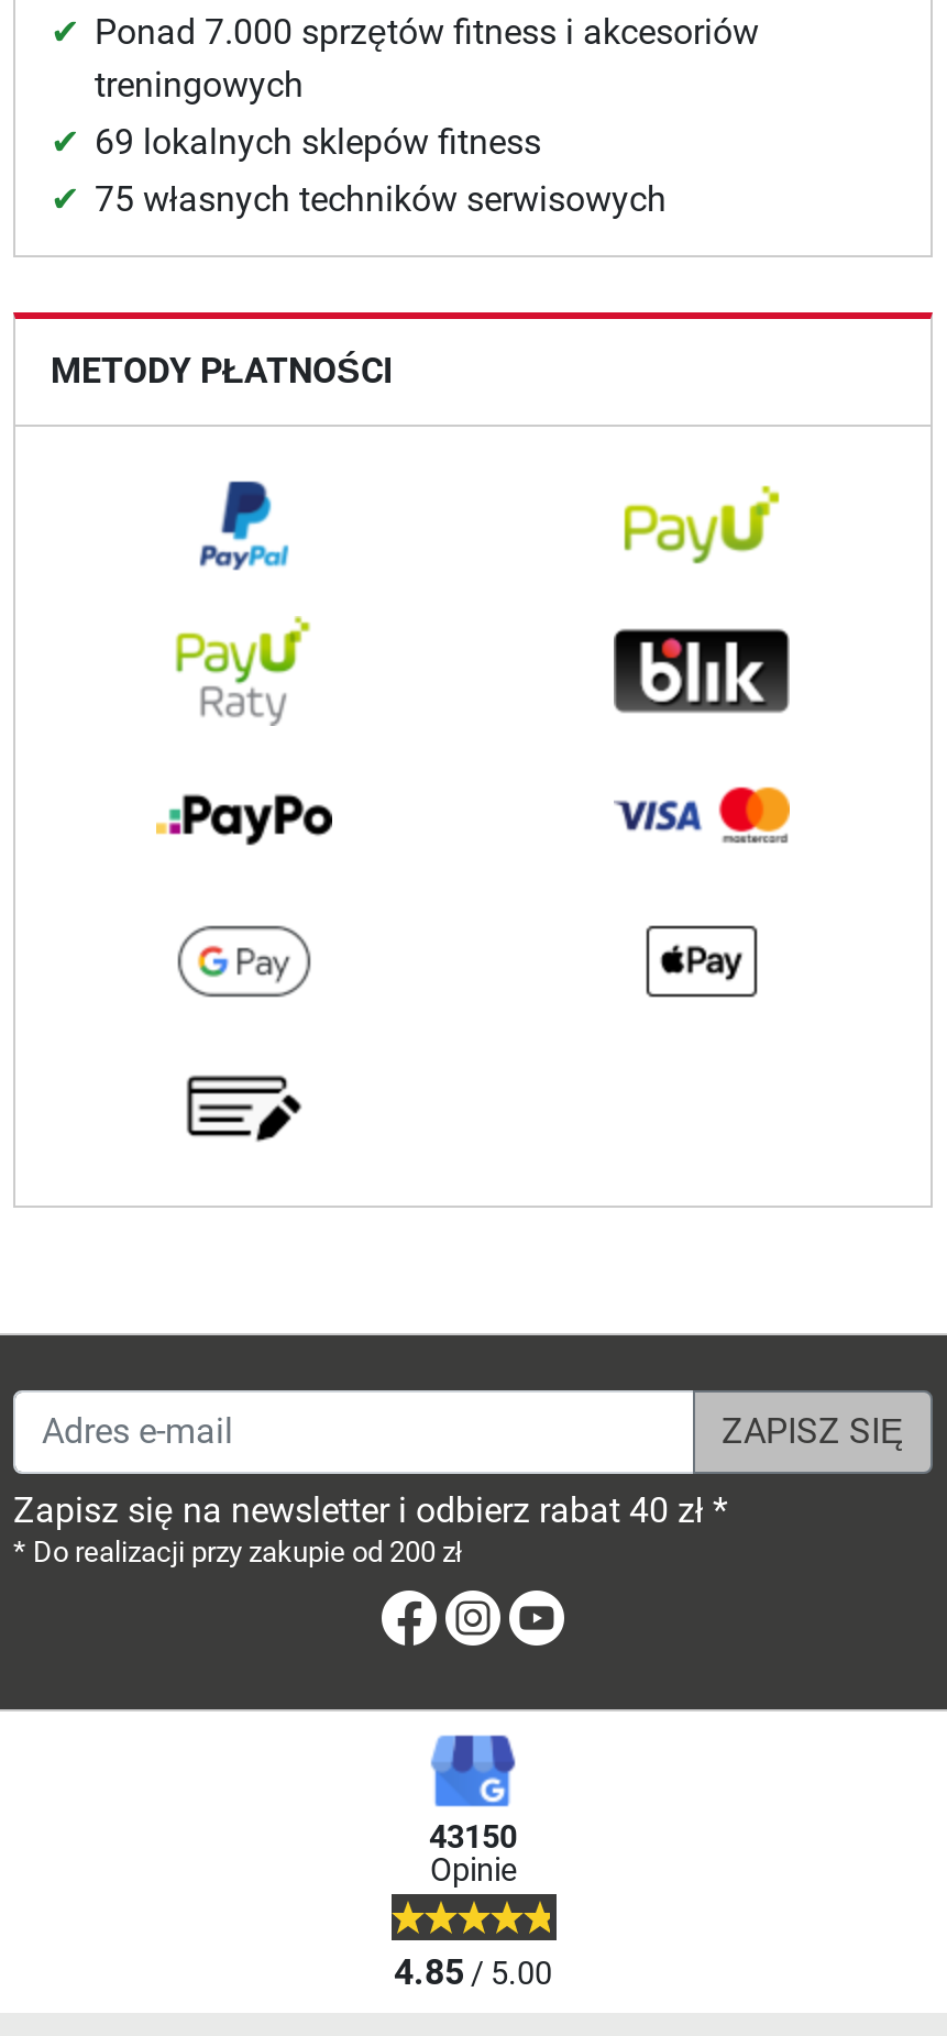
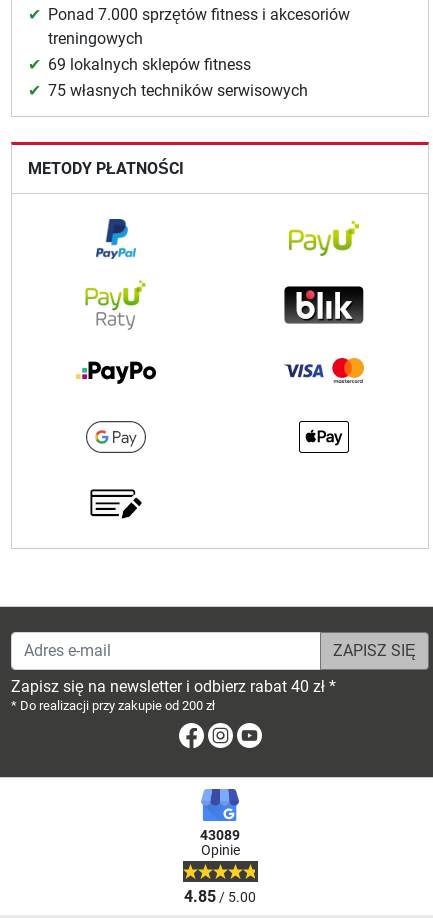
[429,1819,517,1857] 43150 -> [200,827,240,844] 43089

